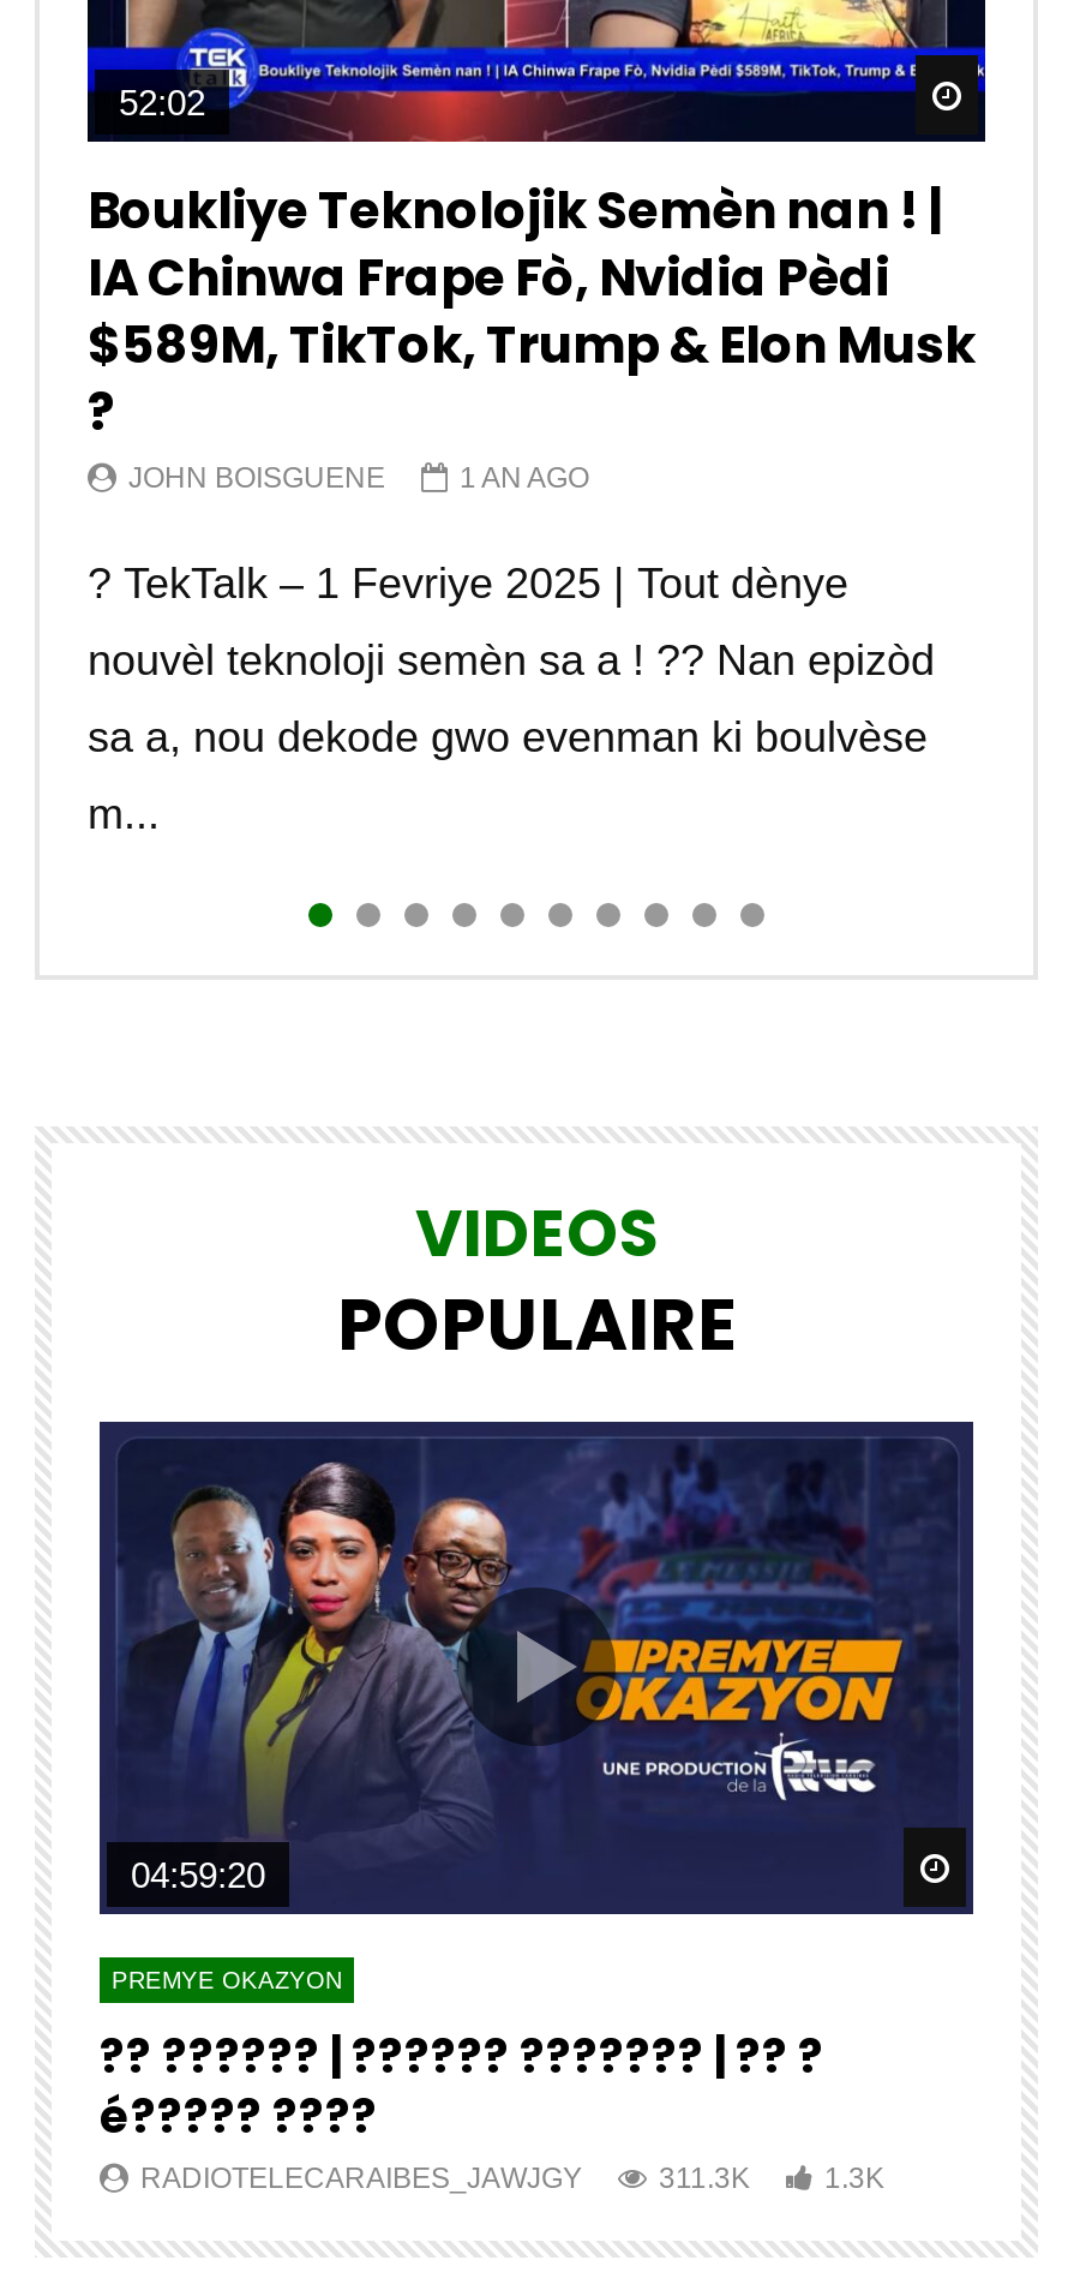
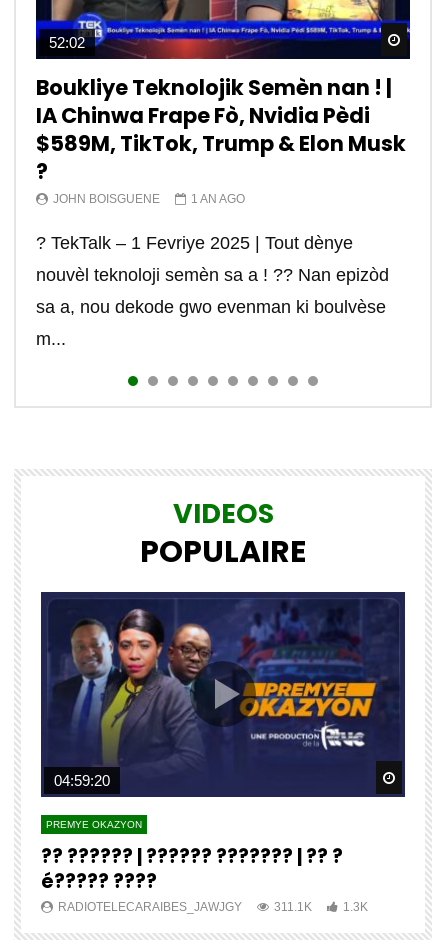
[659,2162,750,2196] 311.3K -> [274,900,312,914] 311.1K

